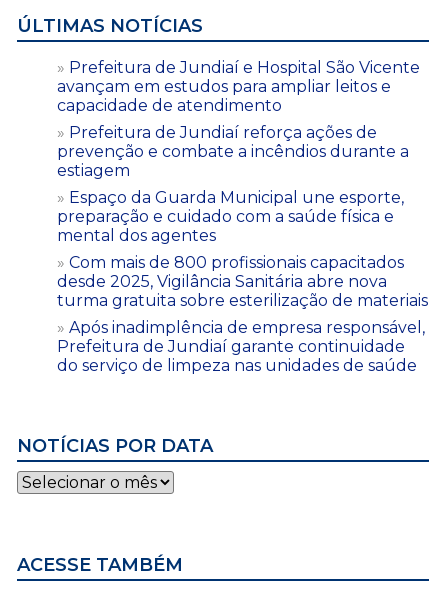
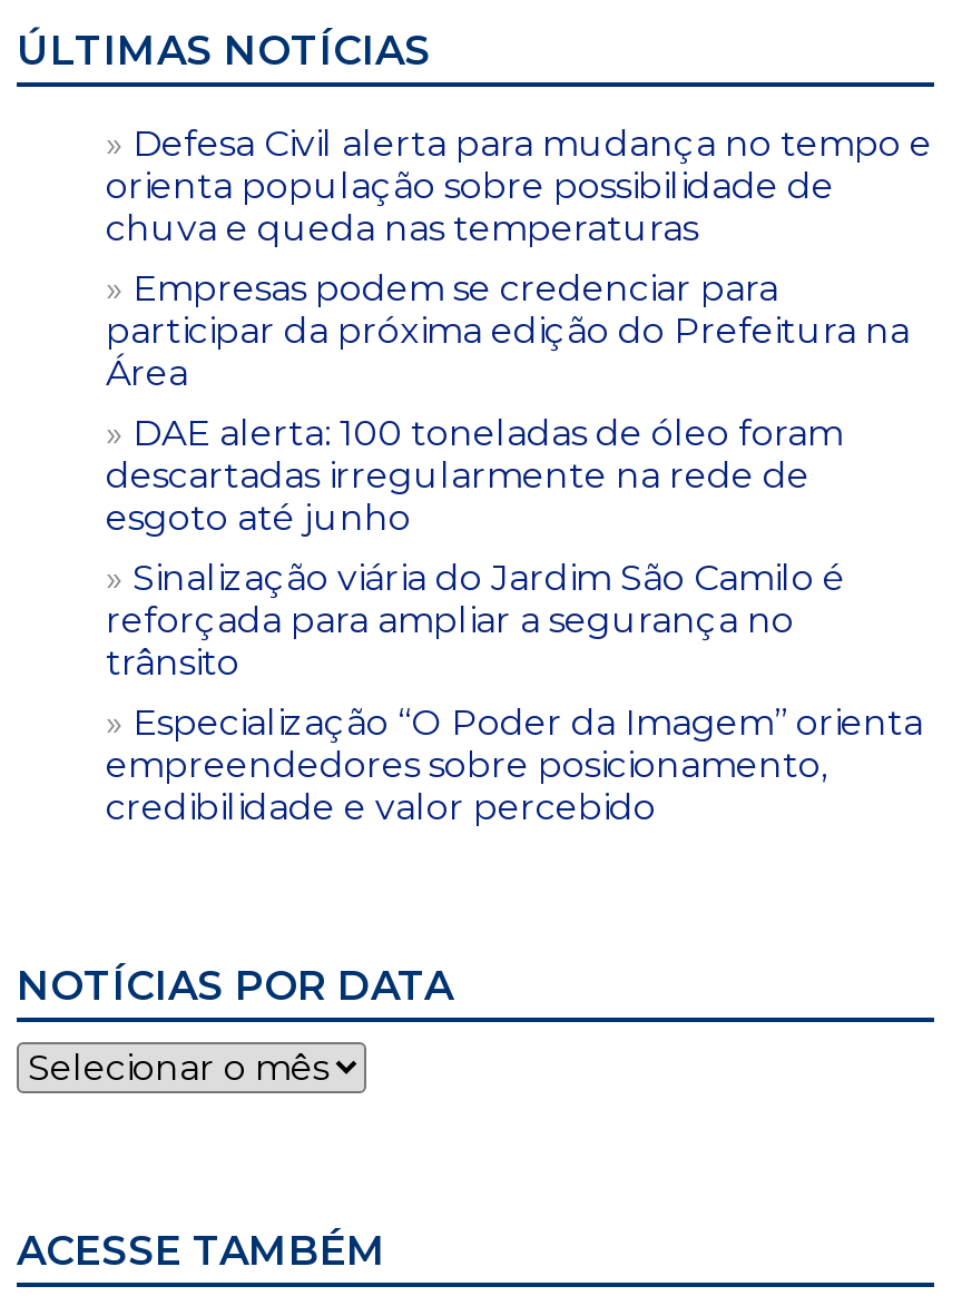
[57,58,428,375] Prefeitura de Jundiaí e Hospital São Vicente | avançam em estudos para ampliar leitos e | capacidade de atendimento | Prefeitura de Jundiaí reforça ações de | prevenção e combate a incêndios durante a | estiagem | Espaço da Guarda Municipal une esporte, | preparação e cuidado com a saúde física e | mental dos agentes | Com mais de 800 profissionais capacitados | desde 2025, Vigilância Sanitária abre nova | turma gratuita sobre esterilização de materiais | Após inadimplência de empresa responsável, | Prefeitura de Jundiaí garante continuidade | do serviço de limpeza nas unidades de saúde -> [106,122,932,828] Defesa Civil alerta para mudança no tempo e | orienta população sobre possibilidade de | chuva e queda nas temperaturas | Empresas podem se credenciar para | participar da próxima edição do Prefeitura na | Área | DAE alerta: 100 toneladas de óleo foram | descartadas irregularmente na rede de | esgoto até junho | Sinalização viária do Jardim São Camilo é | reforçada para ampliar a segurança no | trânsito | Especialização “O Poder da Imagem” orienta | empreendedores sobre posicionamento, | credibilidade e valor percebido

